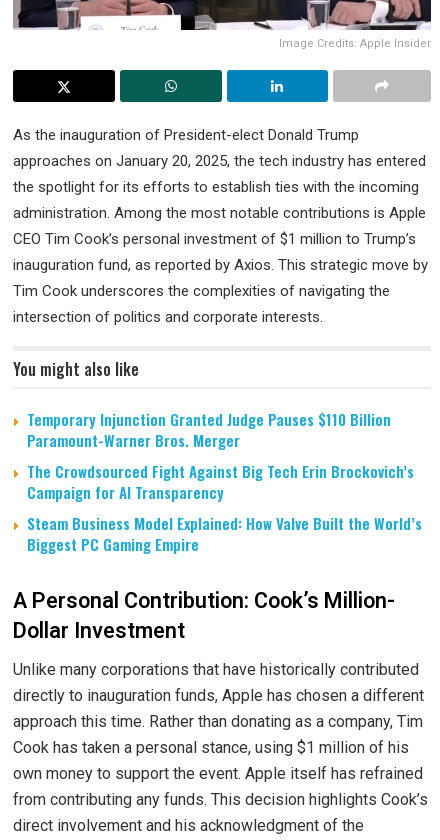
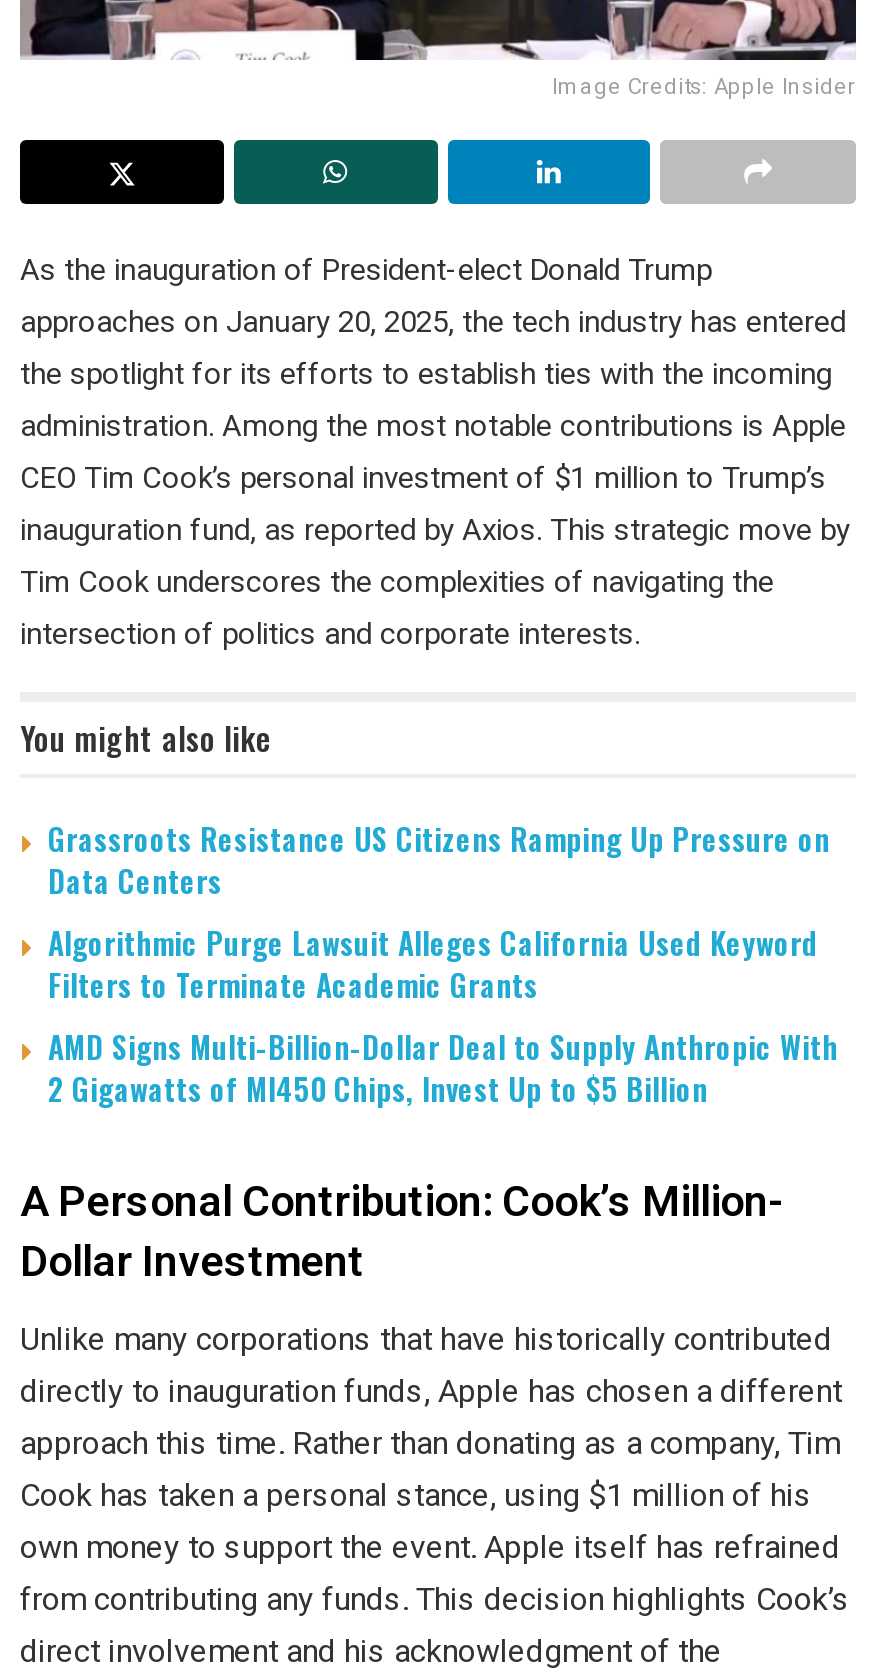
[27,408,422,555] Temporary Injunction Granted Judge Pauses $110 Billion | Paramount-Warner Bros. Merger | The Crowdsourced Fight Against Big Tech Erin Brockovich’s | Campaign for AI Transparency | Steam Business Model Explained: How Valve Built the World’s | Biggest PC Gaming Empire -> [48,816,838,1110] Grassroots Resistance US Citizens Ramping Up Pressure on | Data Centers | Algorithmic Purge Lawsuit Alleges California Used Keyword | Filters to Terminate Academic Grants | AMD Signs Multi-Billion-Dollar Deal to Supply Anthropic With | 2 Gigawatts of MI450 Chips, Invest Up to $5 Billion

